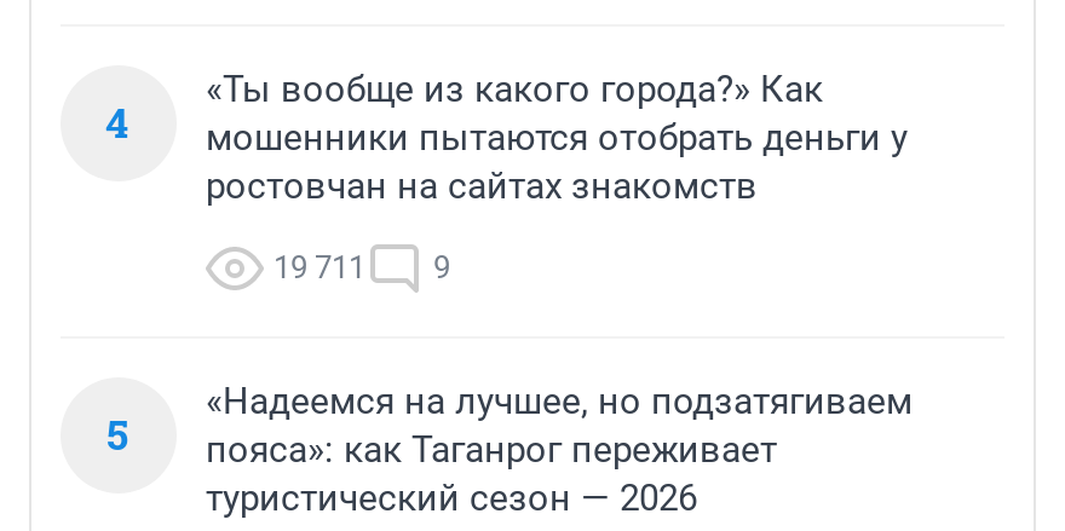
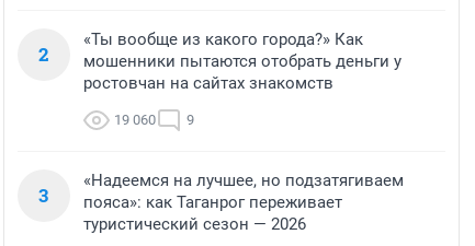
[105,94,908,159] 4 мошенники пытаются отобрать деньги у -> [38,41,402,71] 2 мошенники пытаются отобрать деньги у
[274,248,450,285] 19 711 9 -> [114,111,194,128] 19 060 9
[106,406,777,471] 5 пояса»: как Таганрог переживает -> [38,182,342,212] 3 пояса»: как Таганрог переживает

